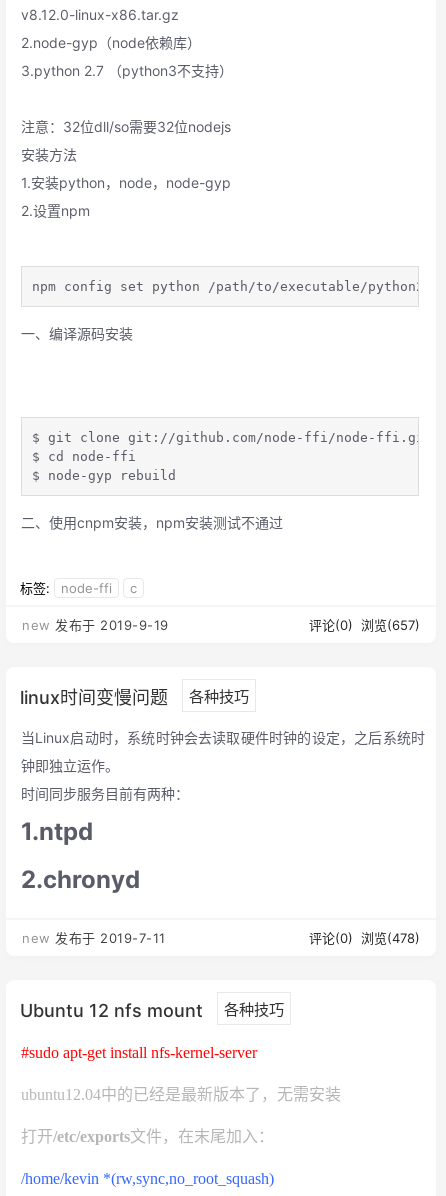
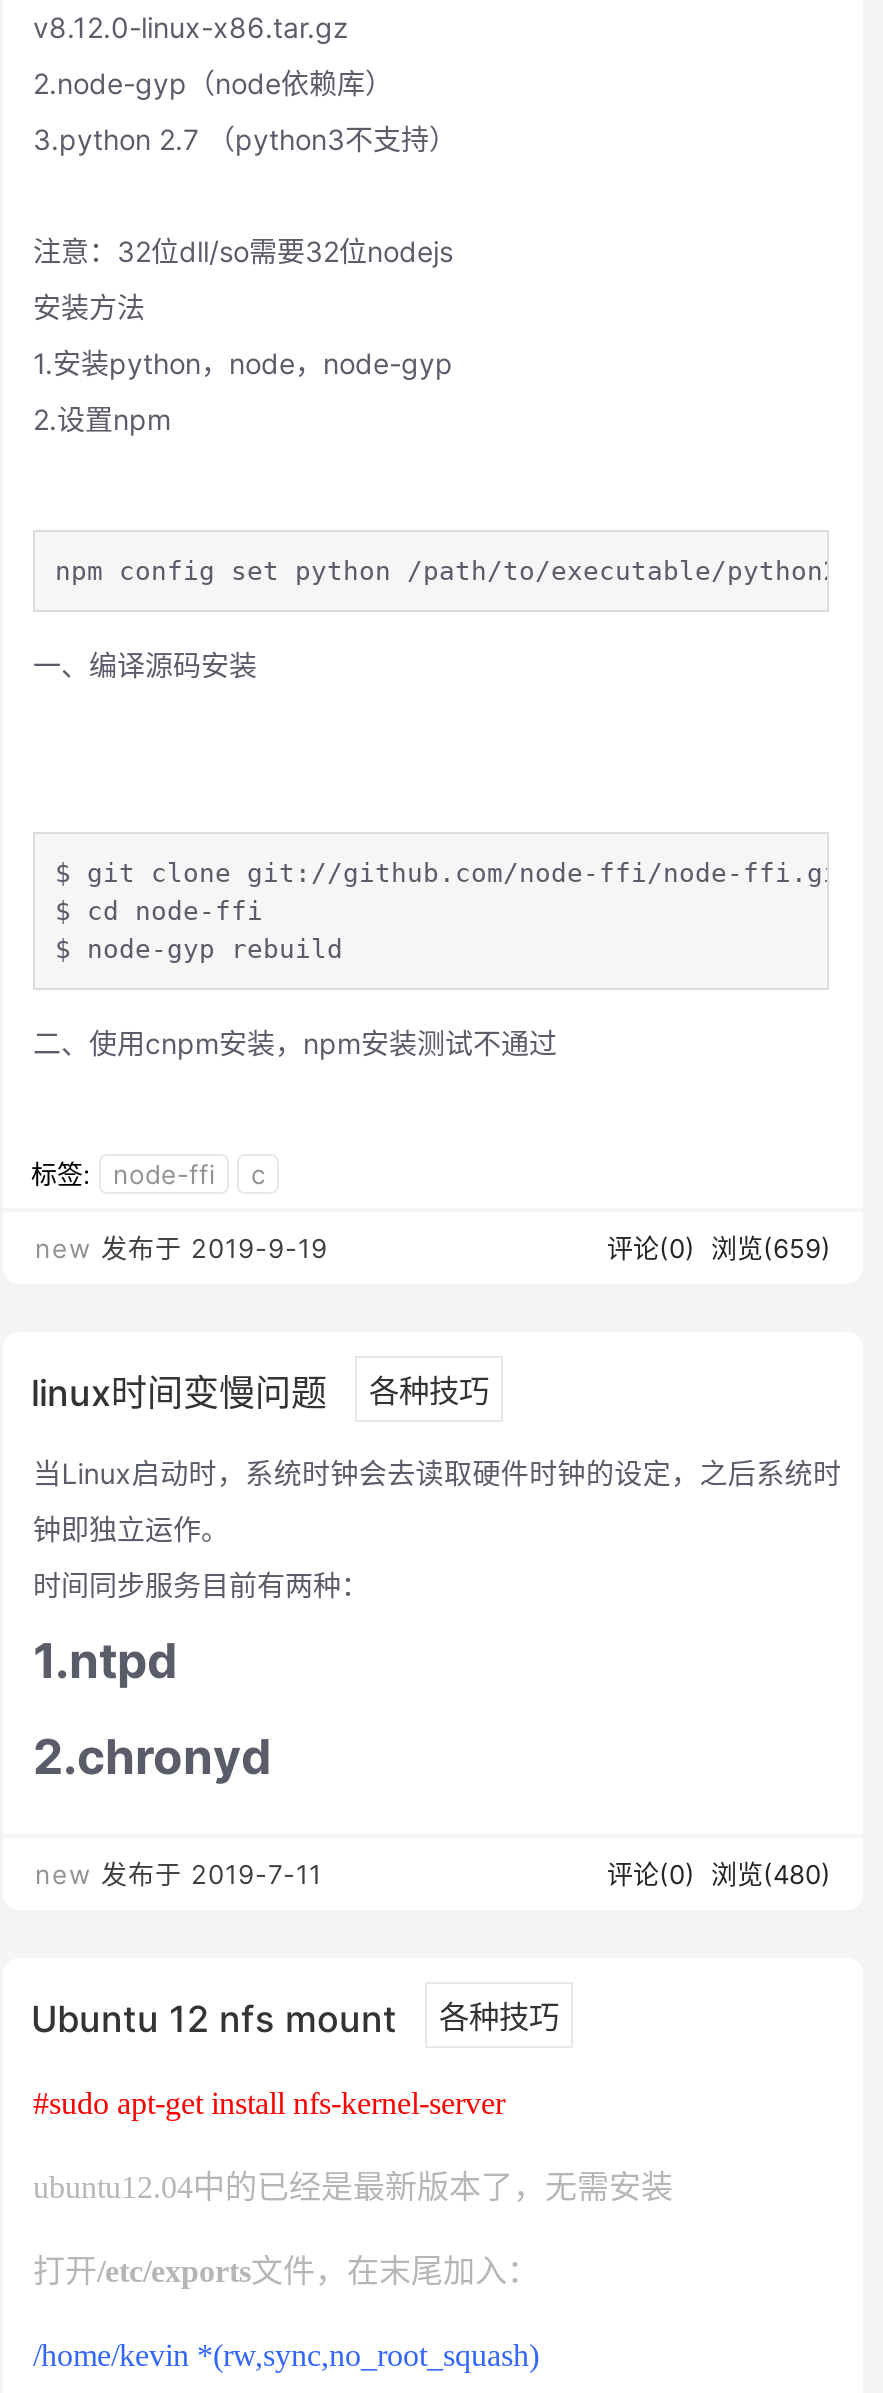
[309,617,420,633] 评论(0) 浏览(657) -> [607,1231,831,1263] 评论(0) 浏览(659)
[309,930,420,946] 评论(0) 浏览(478) -> [607,1857,831,1889] 评论(0) 浏览(480)

